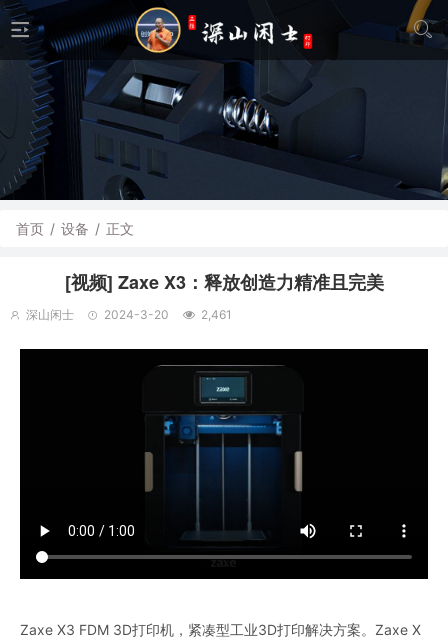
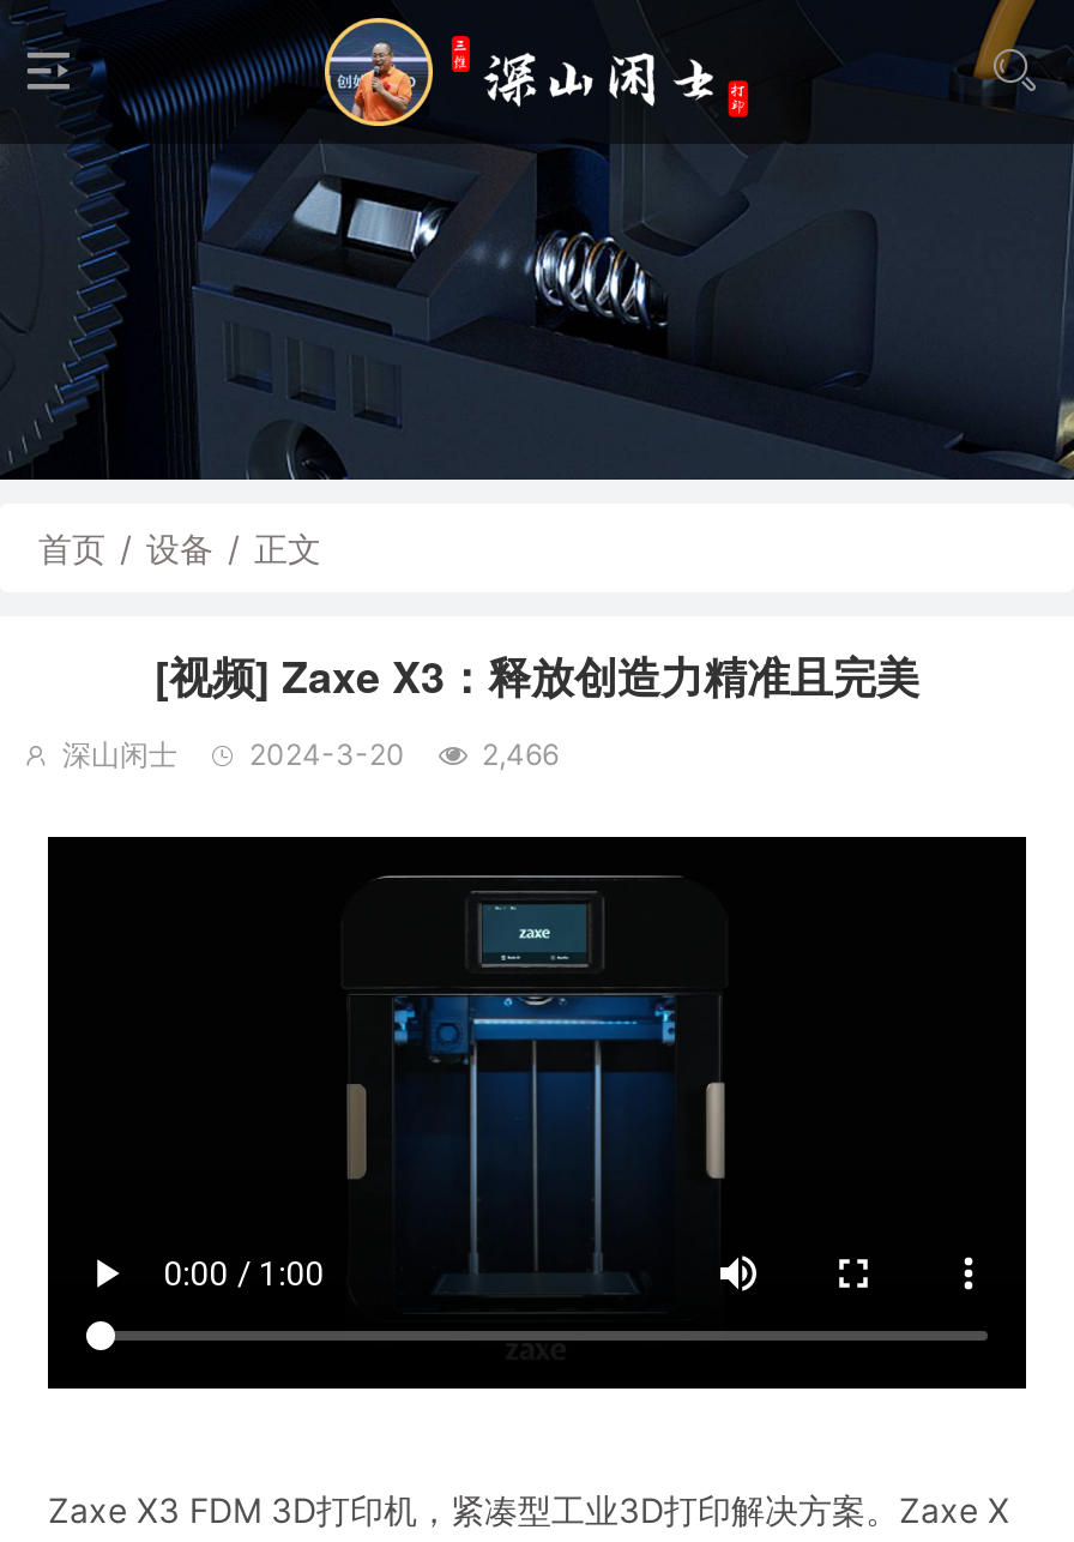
[201,307,232,322] 2,461 -> [482,736,559,772] 2,466

